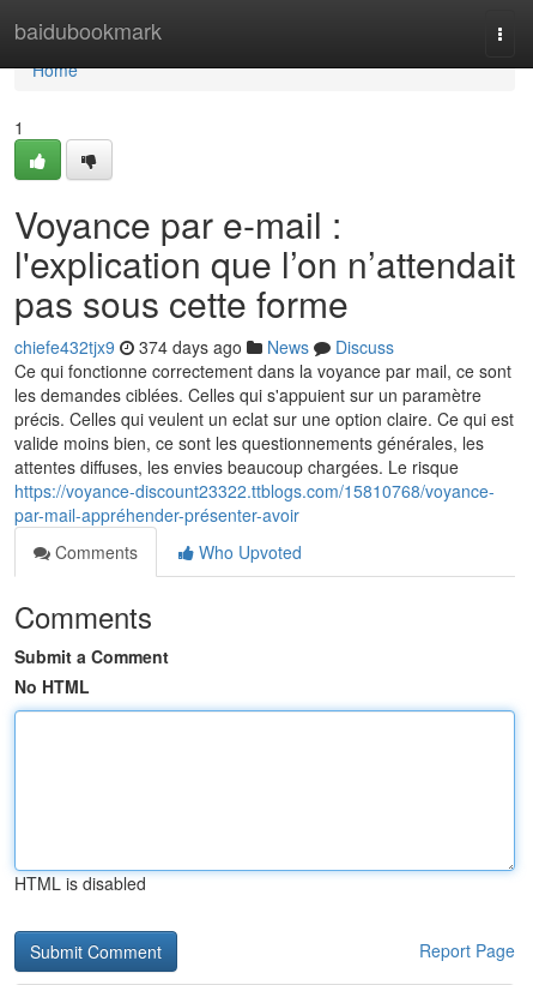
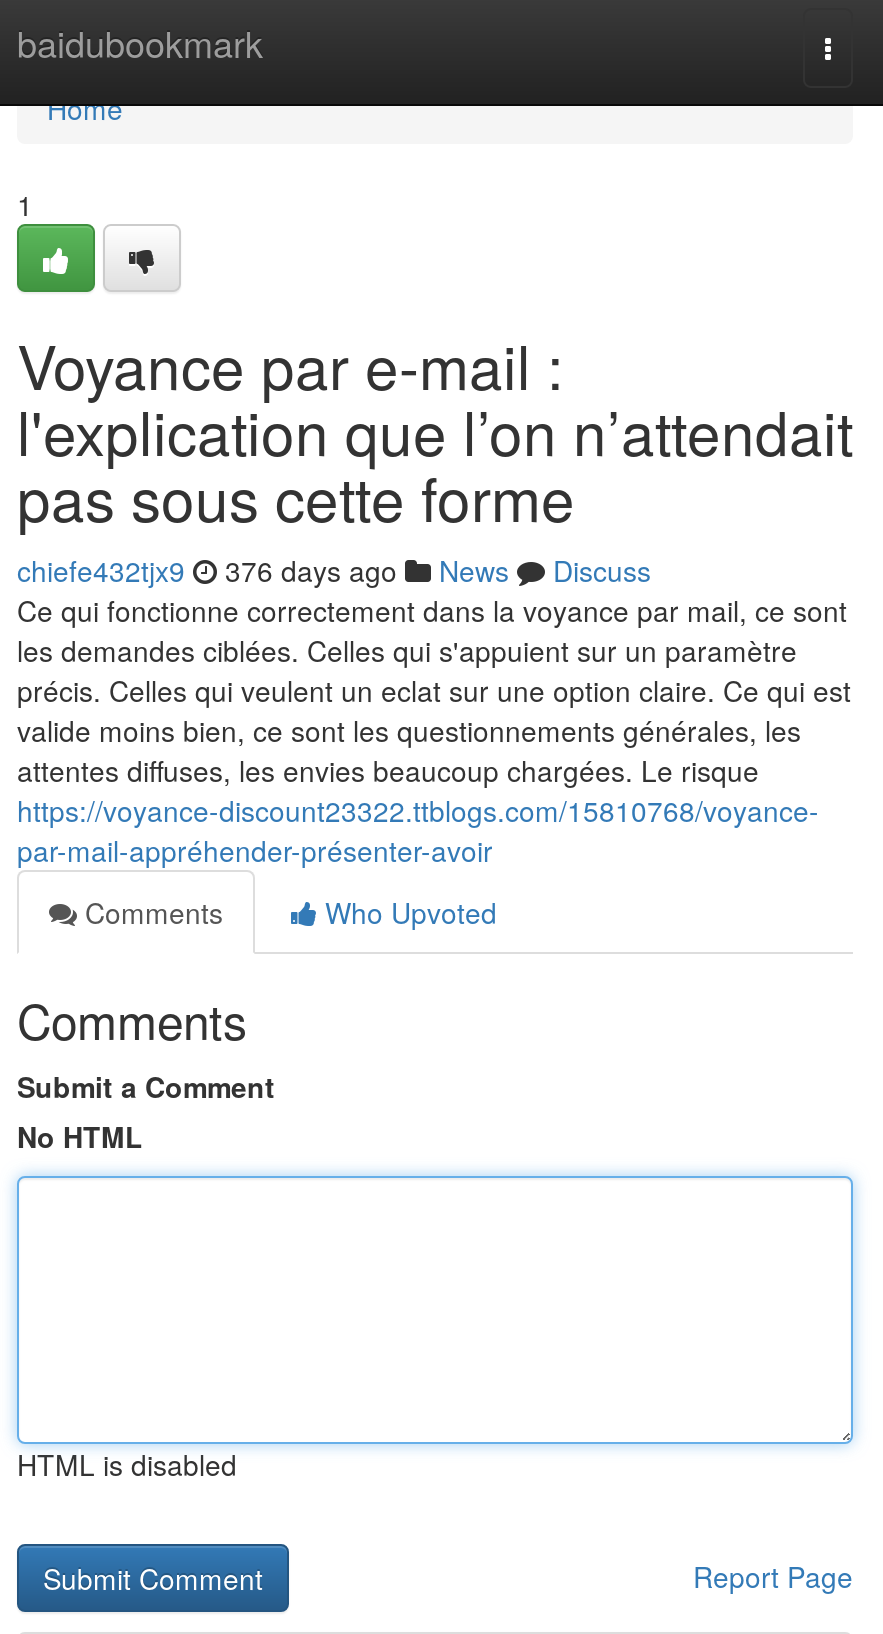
[14,335,394,359] chiefe432tjx9 374 days ago News Discuss -> [17,550,651,590] chiefe432tjx9 376 days ago News Discuss

